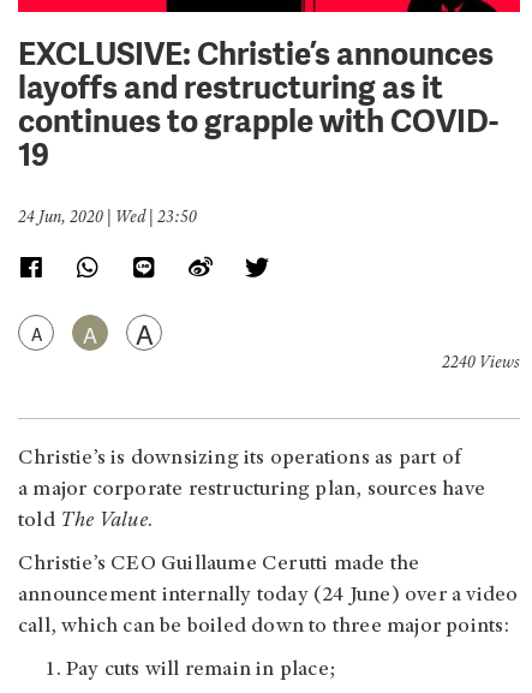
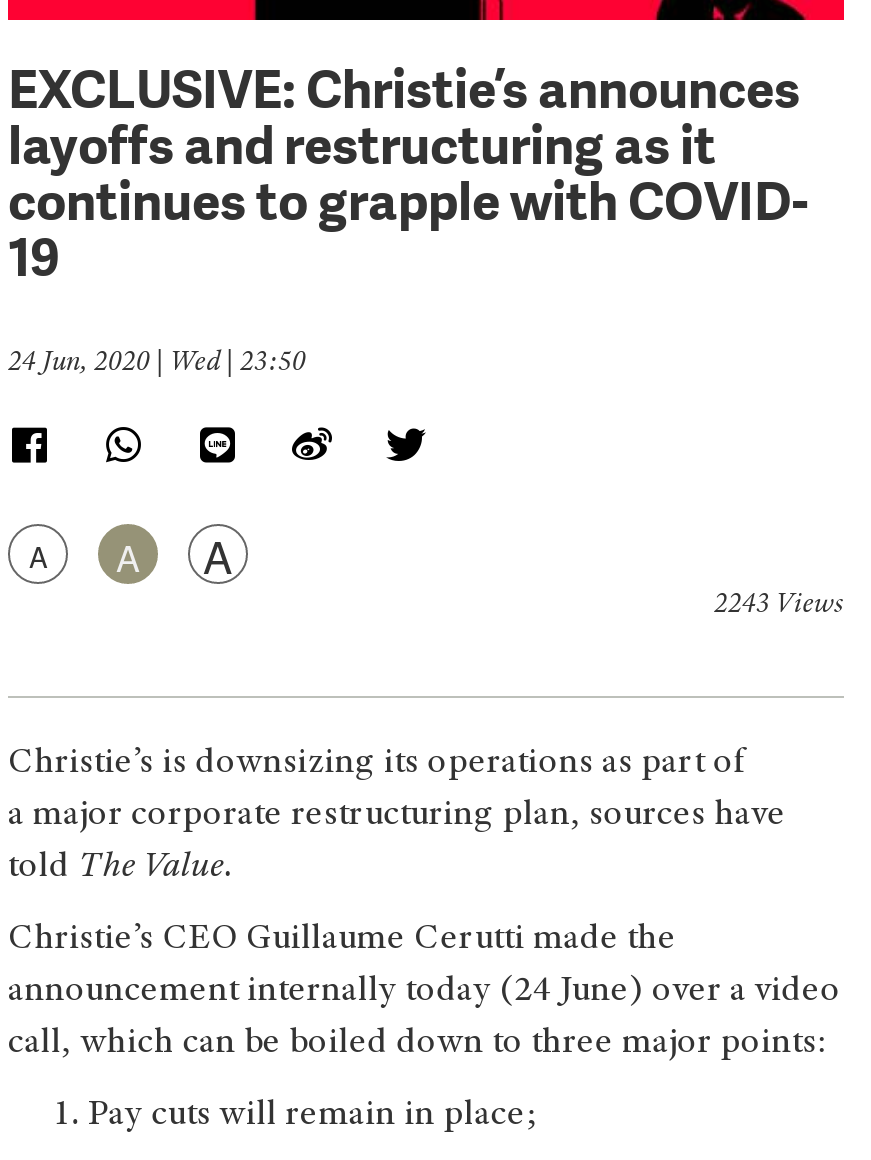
[442,356,520,373] 2240 Views -> [714,593,844,621] 2243 Views

